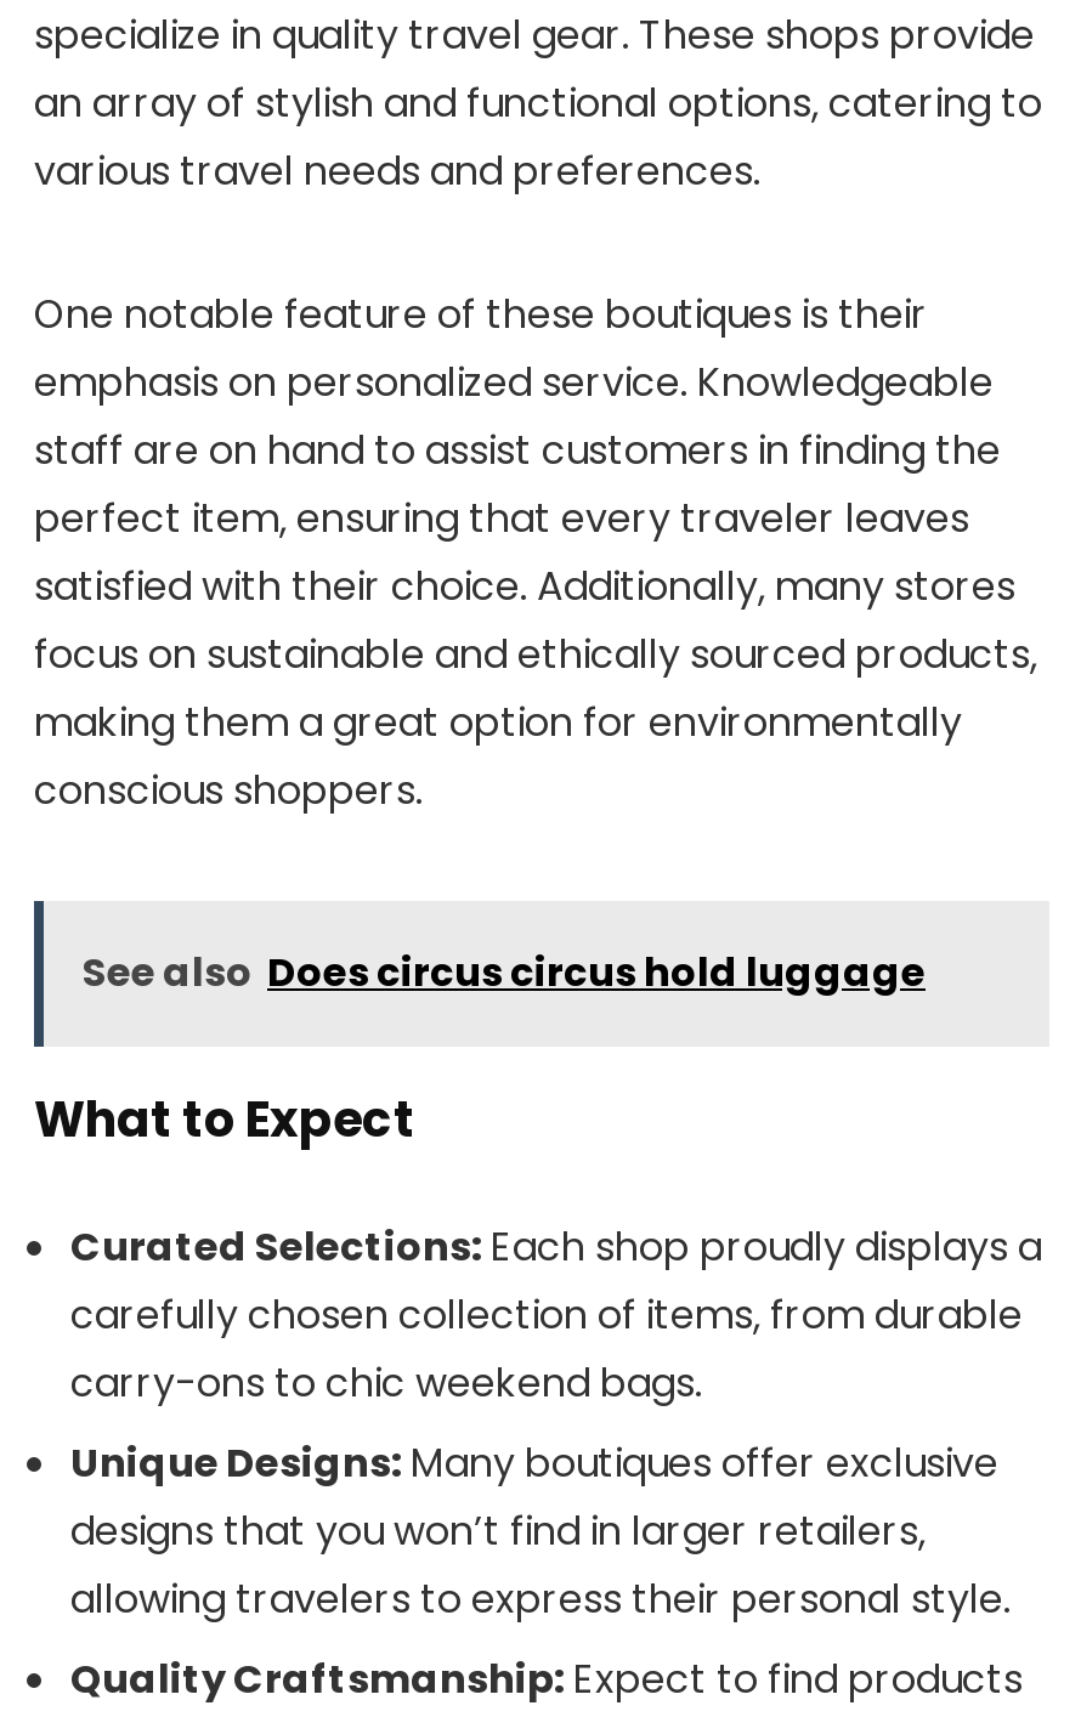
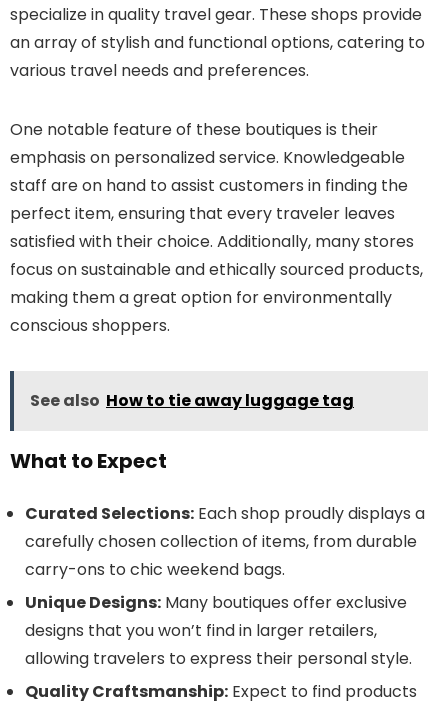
[83,945,926,1001] See also Does circus circus hold luggage -> [30,389,354,412] See also How to tie away luggage tag

